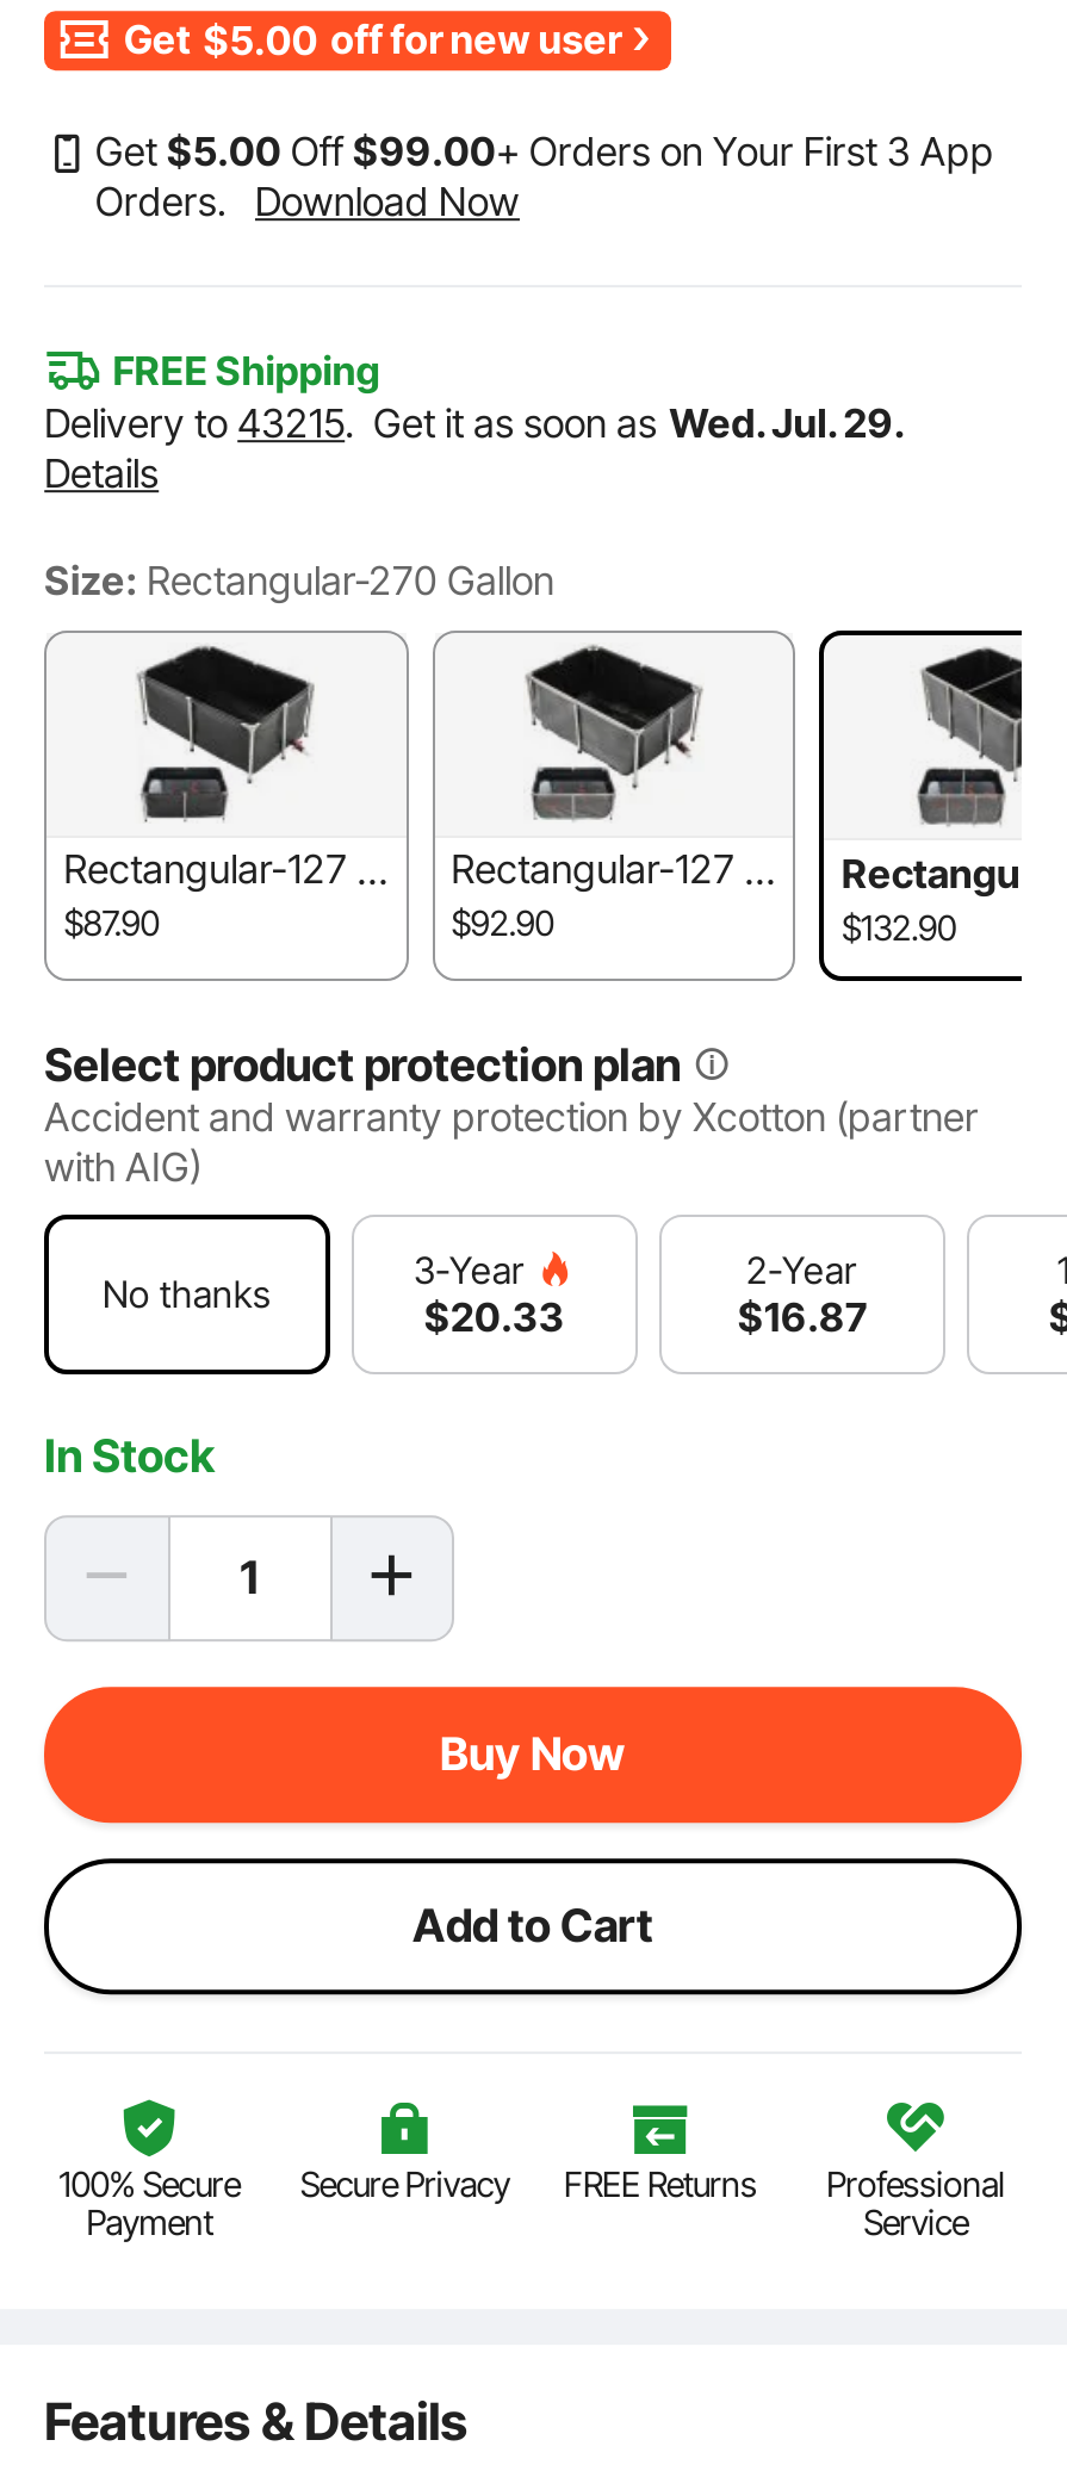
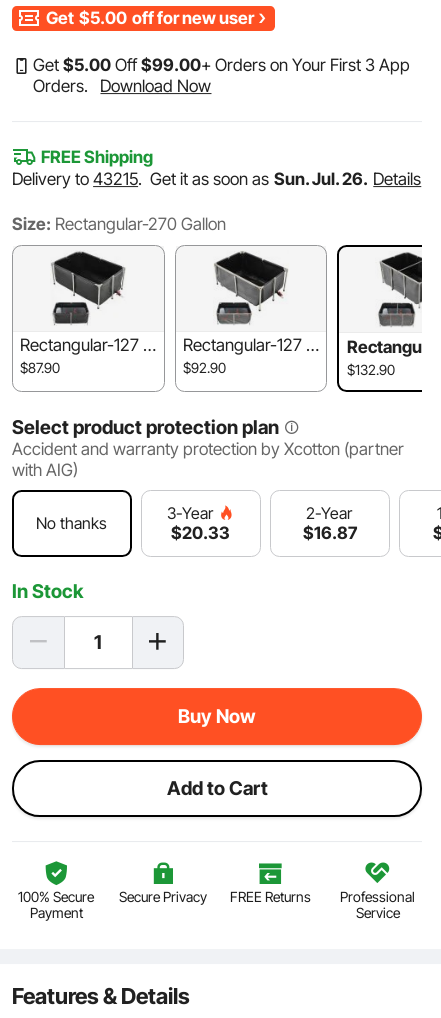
[44,400,903,498] Delivery to 43215. Get it as soon as Wed. Jul. 29. | Details -> [12,169,421,189] Delivery to 43215. Get it as soon as Sun. Jul. 26. Details

